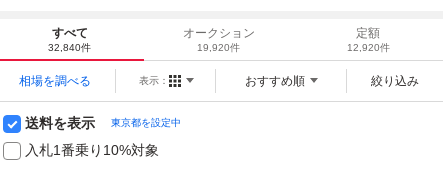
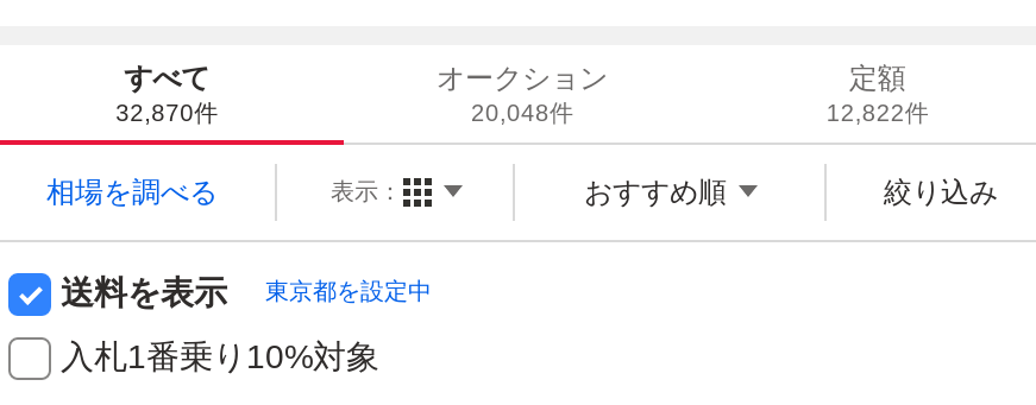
[48,42,91,53] 32,840件 -> [116,99,218,125] 32,870件
[197,42,240,53] 19,920件 -> [471,99,573,125] 20,048件
[347,42,390,53] 12,920件 -> [826,99,928,125] 12,822件

